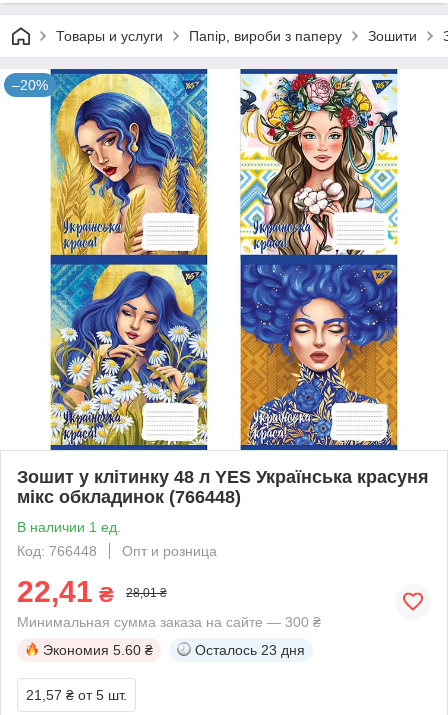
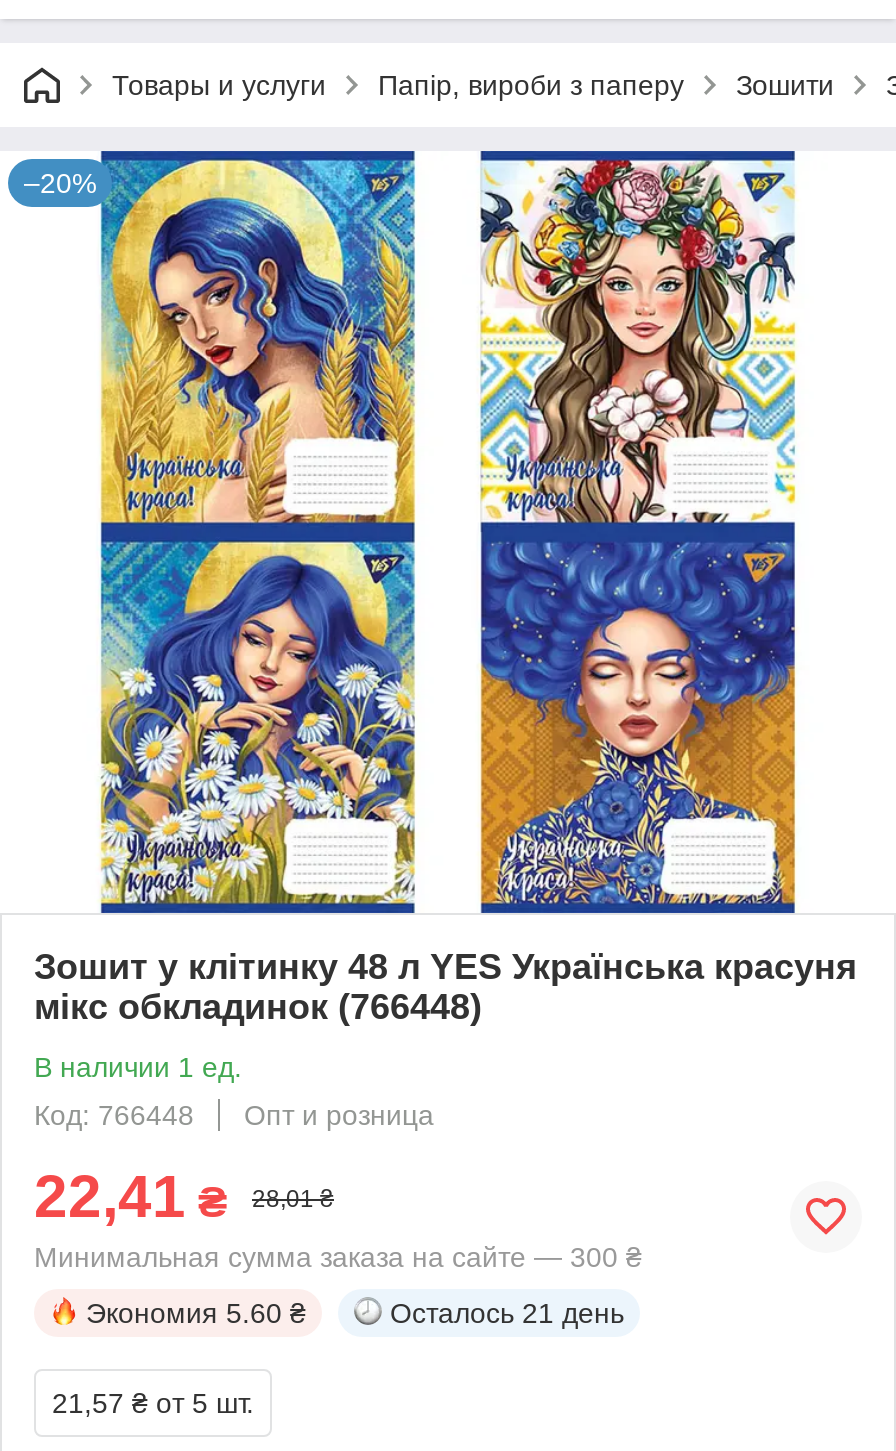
[195,642,305,658] Осталось 23 дня -> [390,1297,624,1329] Осталось 21 день

